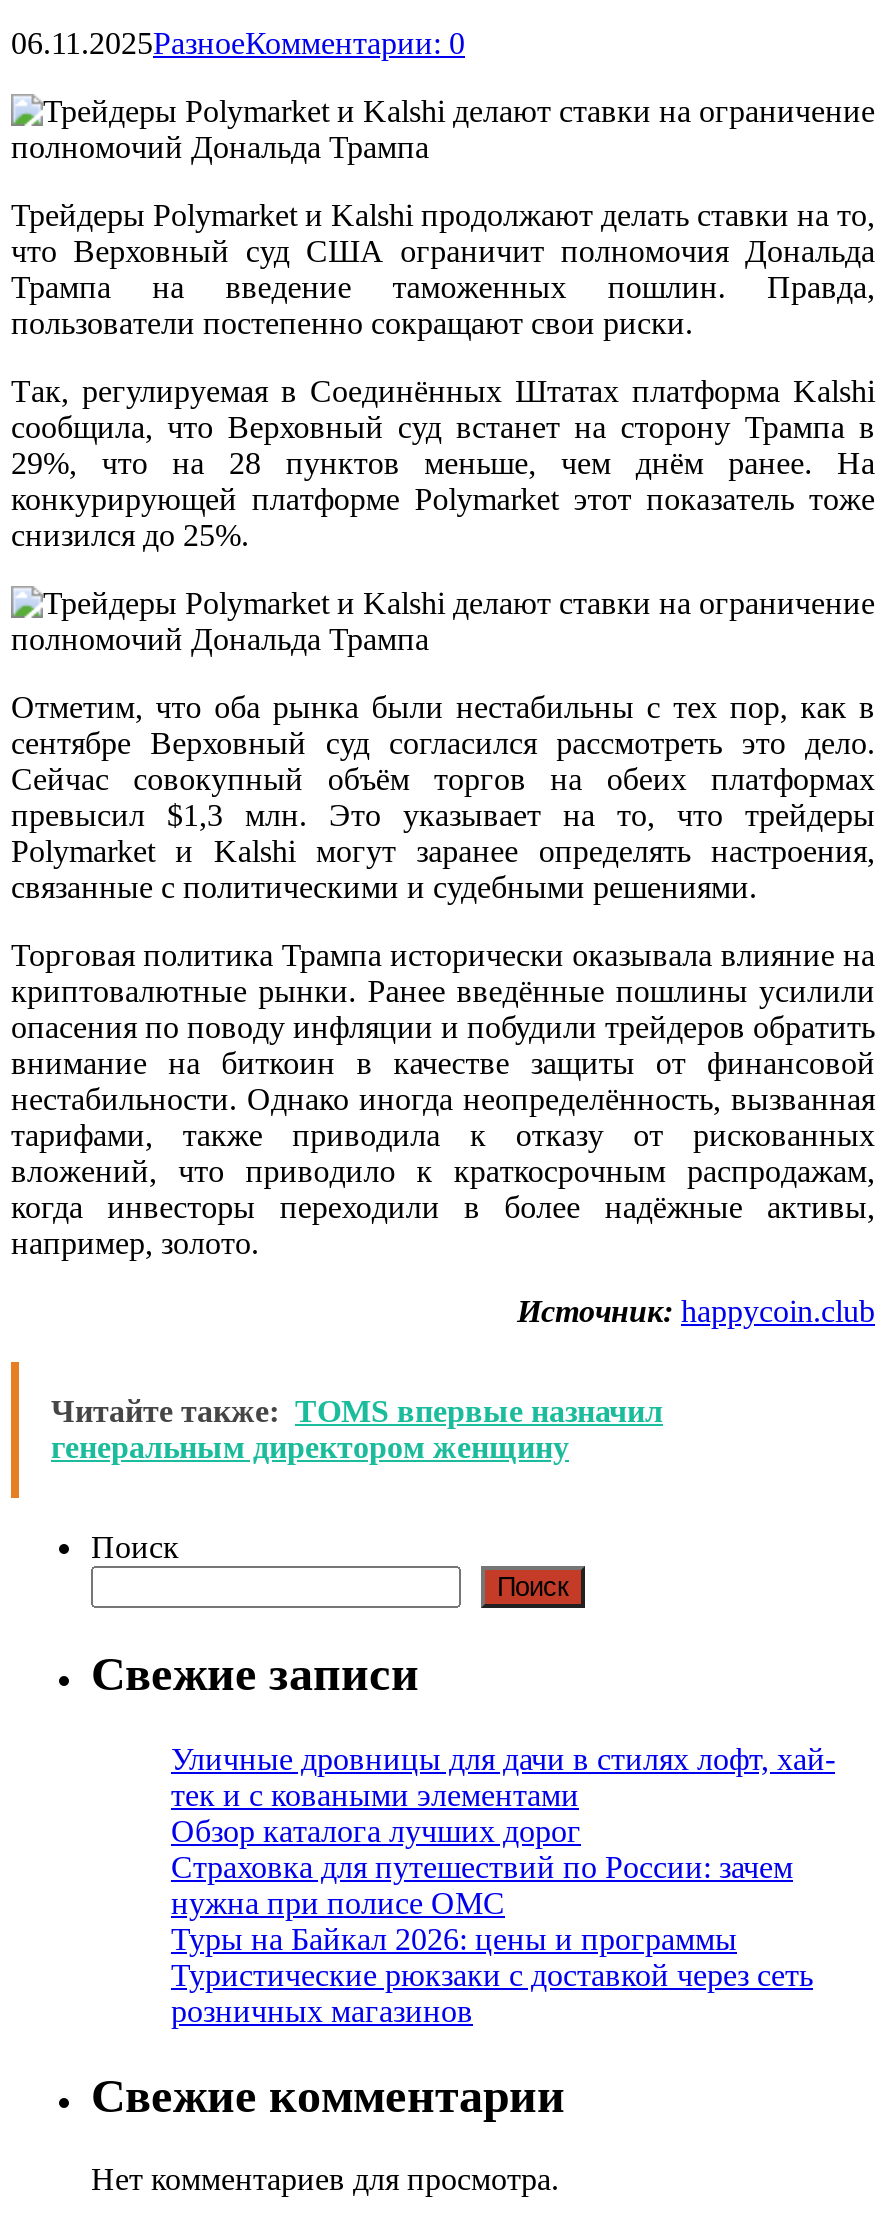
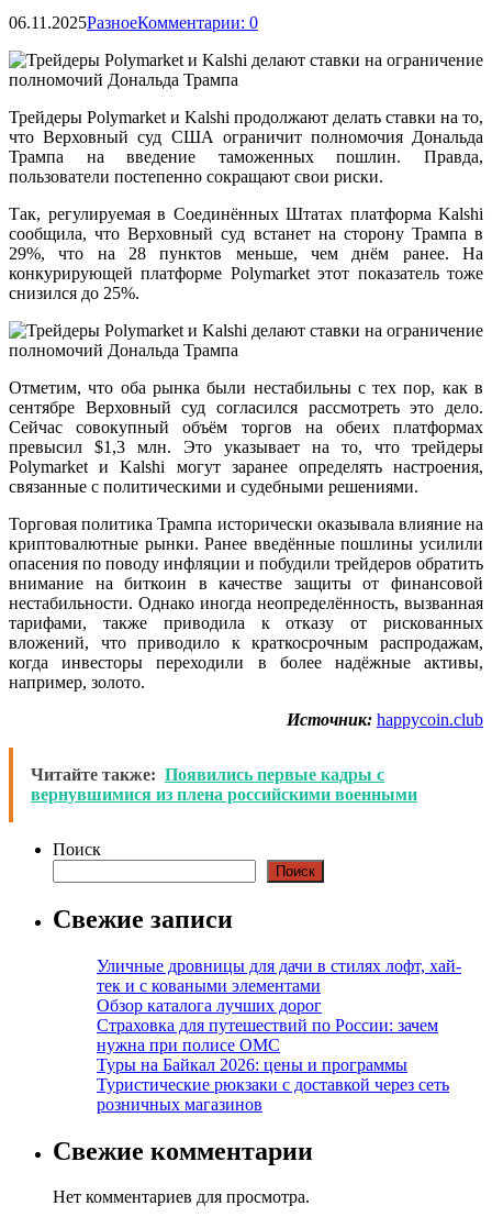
[51,1394,663,1464] Читайте также: TOMS впервые назначил | генеральным директором женщину -> [31,765,417,803] Читайте также: Появились первые кадры с | вернувшимися из плена российскими военными

